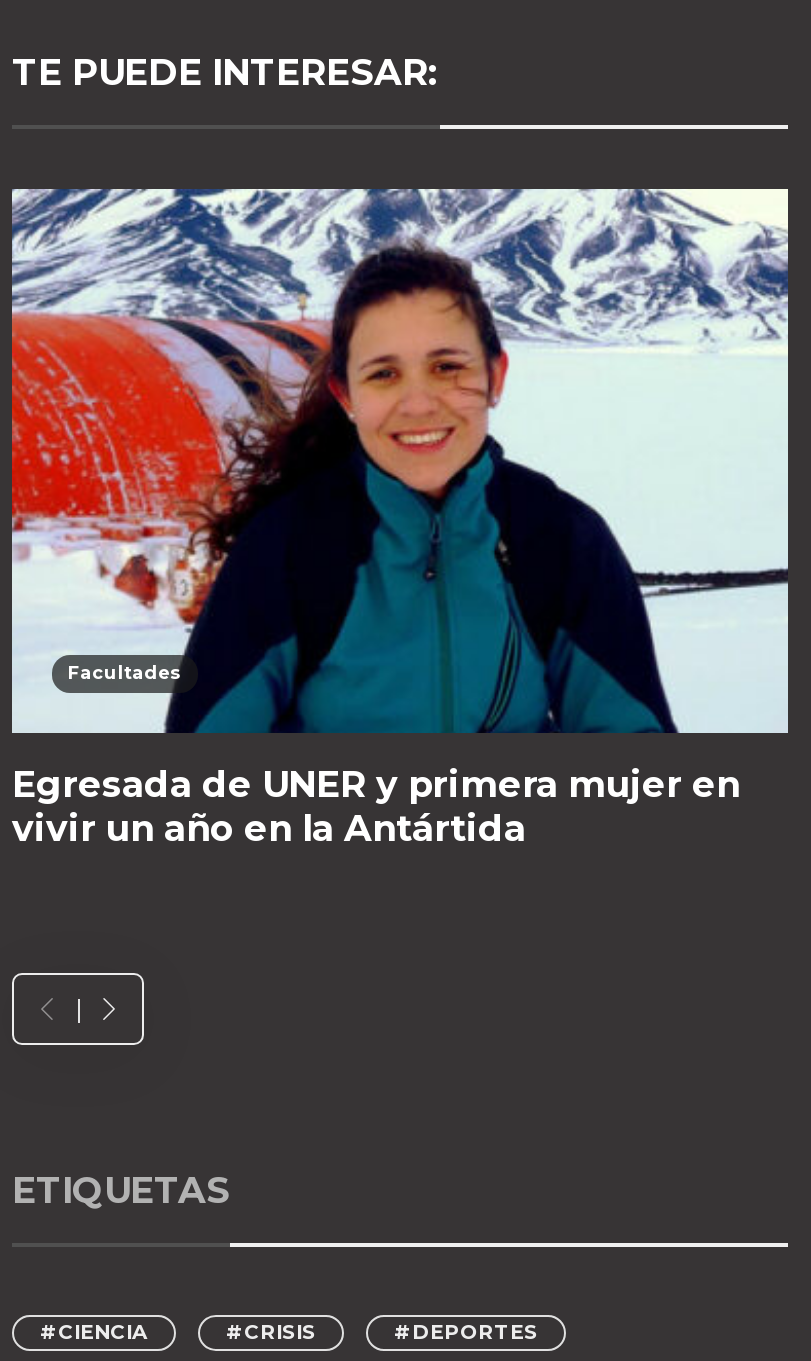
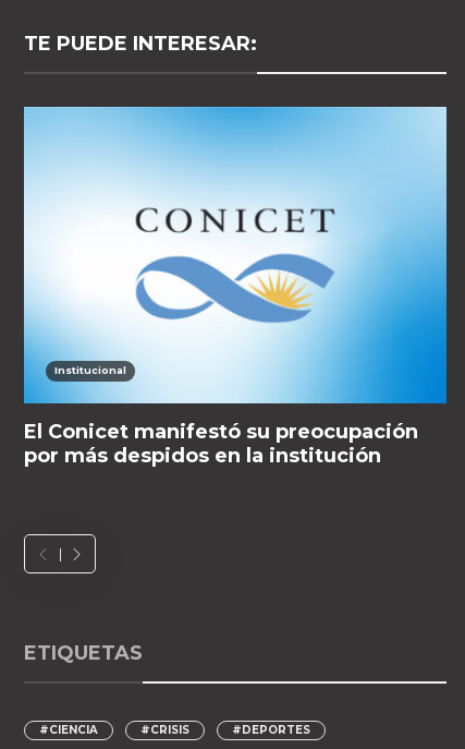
[10,187,790,735] [image] | Facultades -> [23,106,448,404] [image] | Institucional
[12,763,740,851] Egresada de UNER y primera mujer en | vivir un año en la Antártida -> [24,420,418,468] El Conicet manifestó su preocupación | por más despidos en la institución

